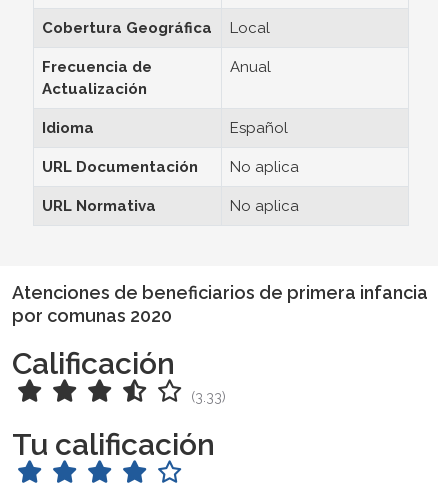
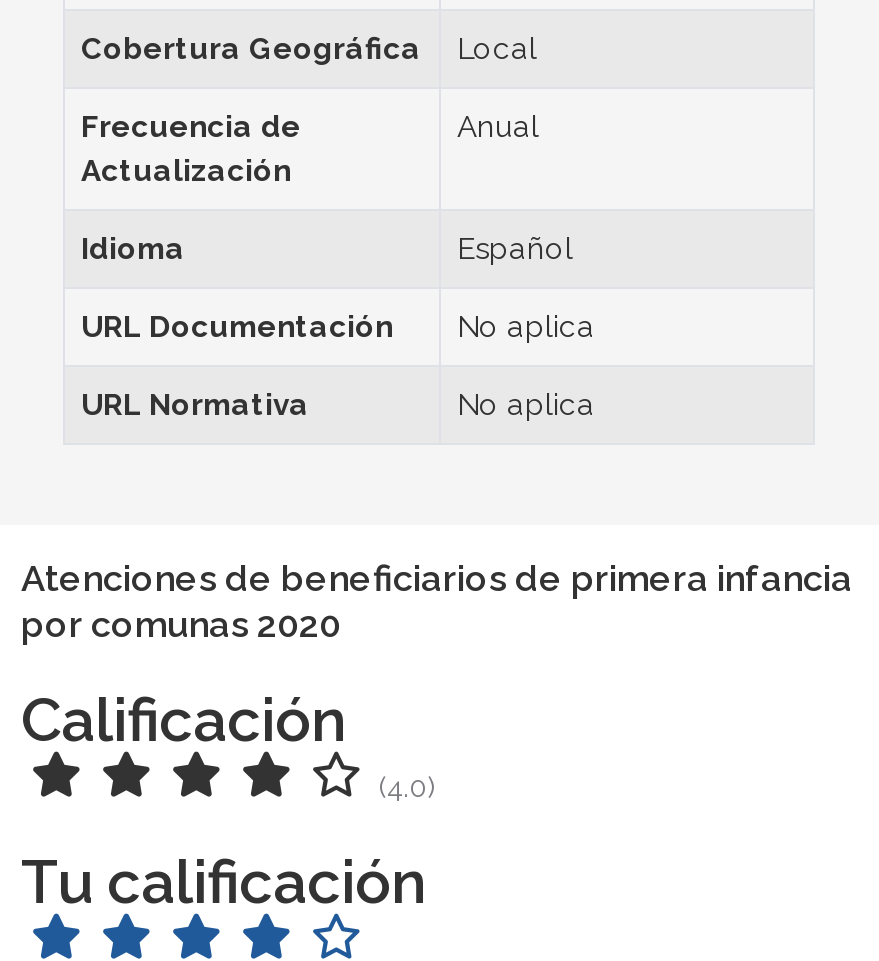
[191,389,226,405] (3.33) -> [379,771,435,803] (4.0)

